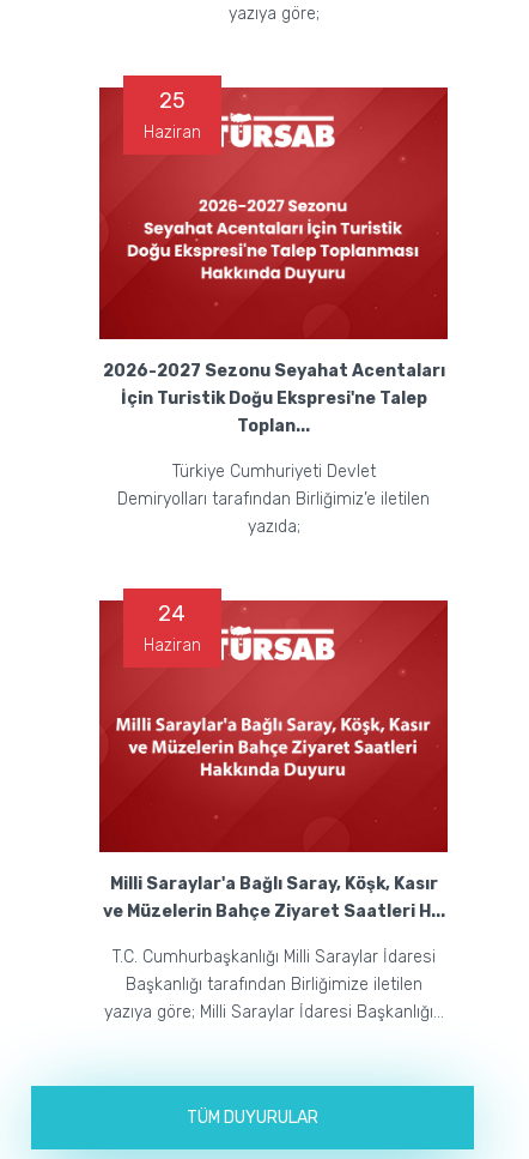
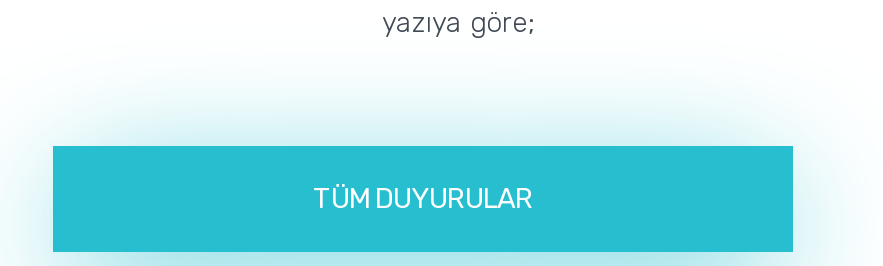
[98,74,449,340] [image] | 25 | Haziran -> none
[102,361,445,537] 2026-2027 Sezonu Seyahat Acentaları | İçin Turistik Doğu Ekspresi'ne Talep | Toplan... | Türkiye Cumhuriyeti Devlet | Demiryolları tarafından Birliğimiz’e iletilen | yazıda; -> none
[98,587,449,853] [image] | 24 | Haziran -> none
[102,874,445,1022] Milli Saraylar'a Bağlı Saray, Köşk, Kasır | ve Müzelerin Bahçe Ziyaret Saatleri H... | T.C. Cumhurbaşkanlığı Milli Saraylar İdaresi | Başkanlığı tarafından Birliğimize iletilen | yazıya göre; Milli Saraylar İdaresi Başkanlığı... -> none

